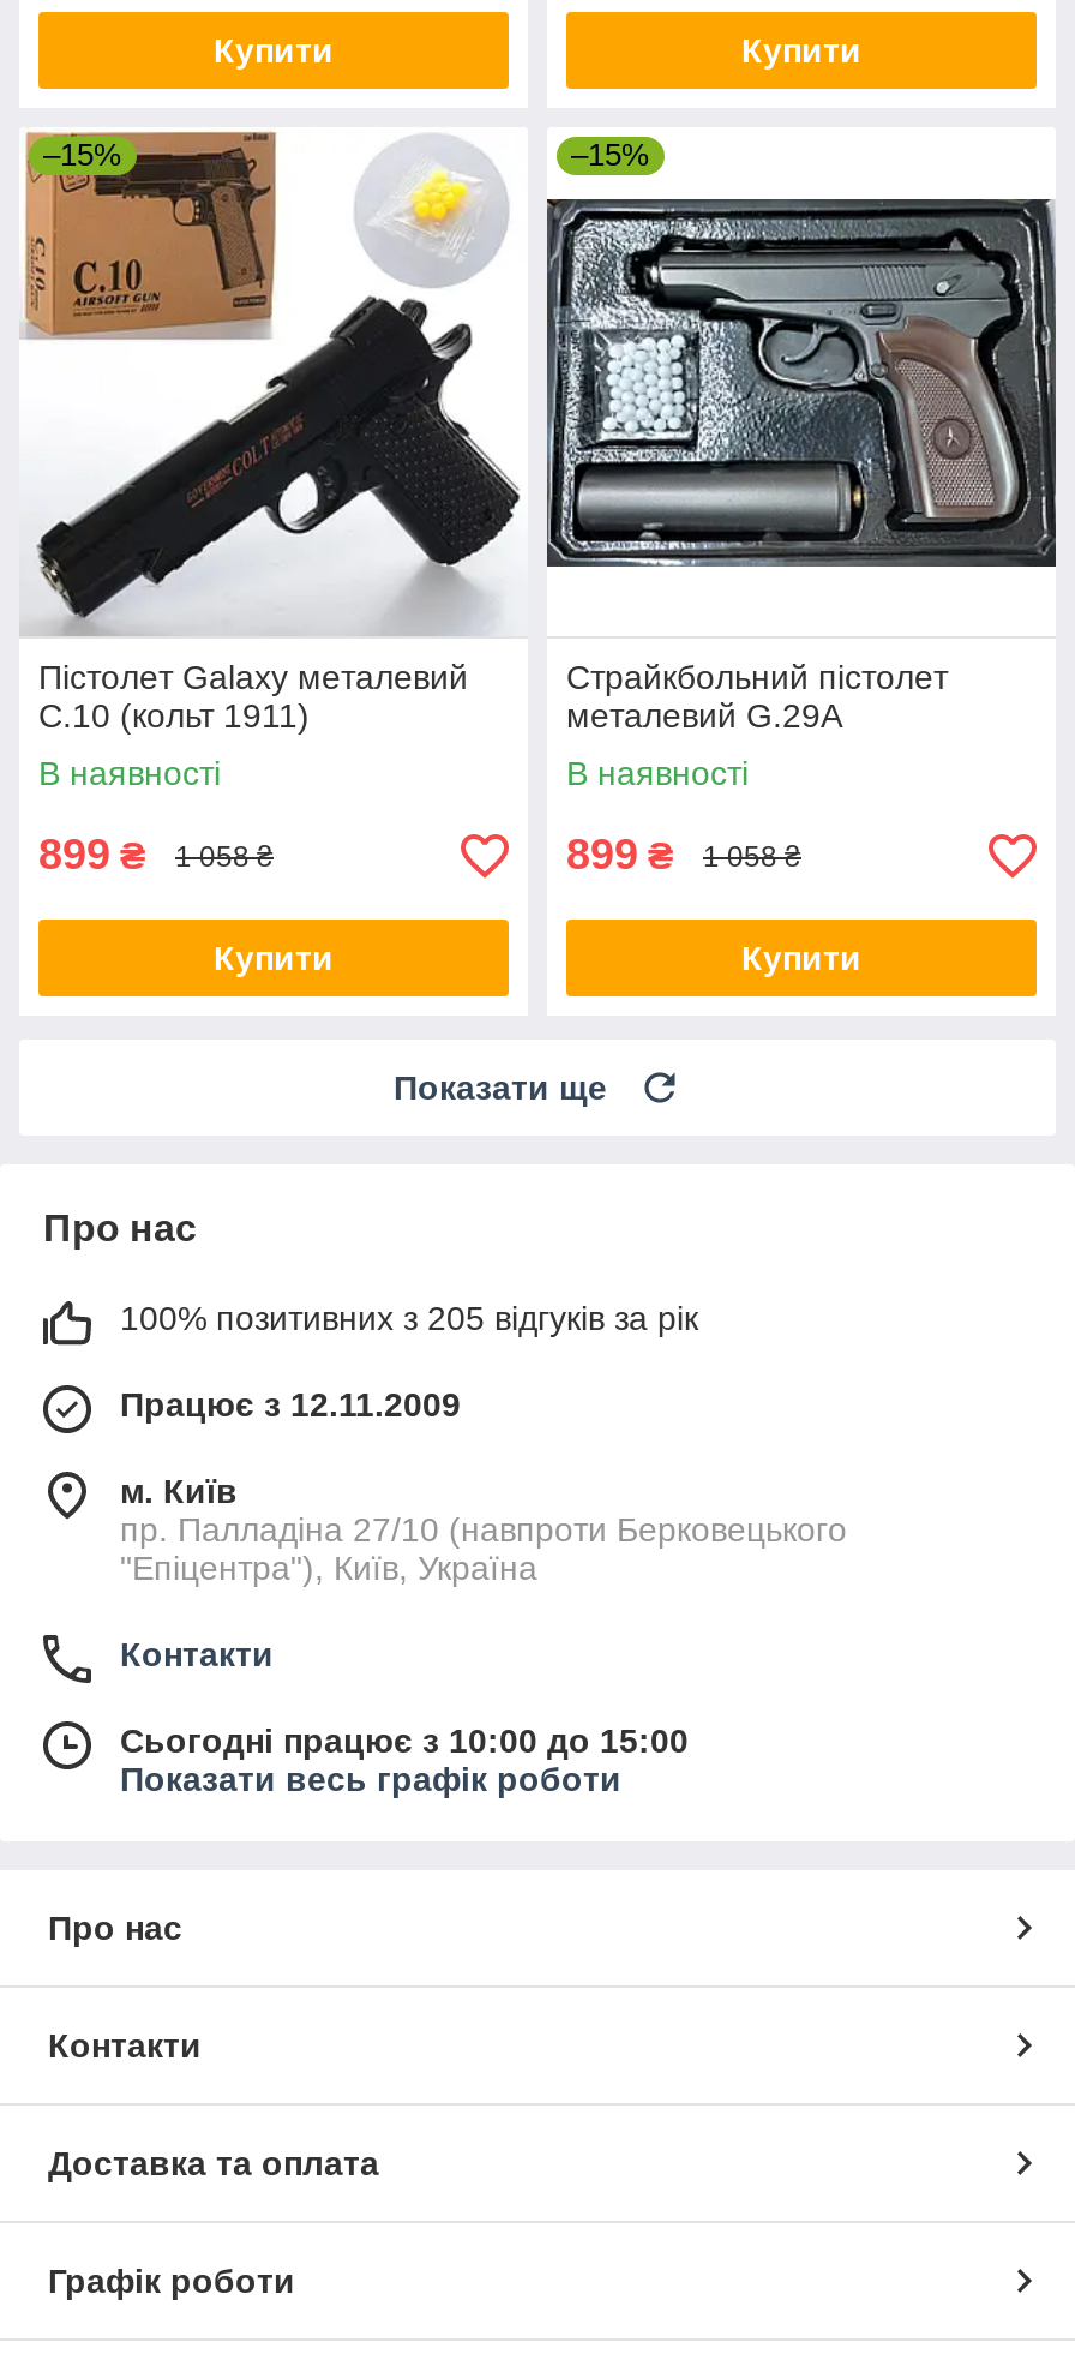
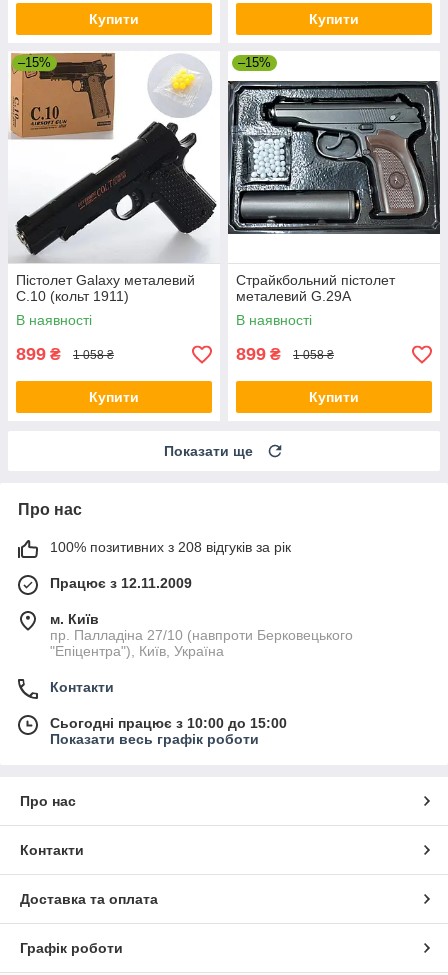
[120,1300,698,1338] 100% позитивних з 205 відгуків за рік -> [50,539,291,555] 100% позитивних з 208 відгуків за рік

